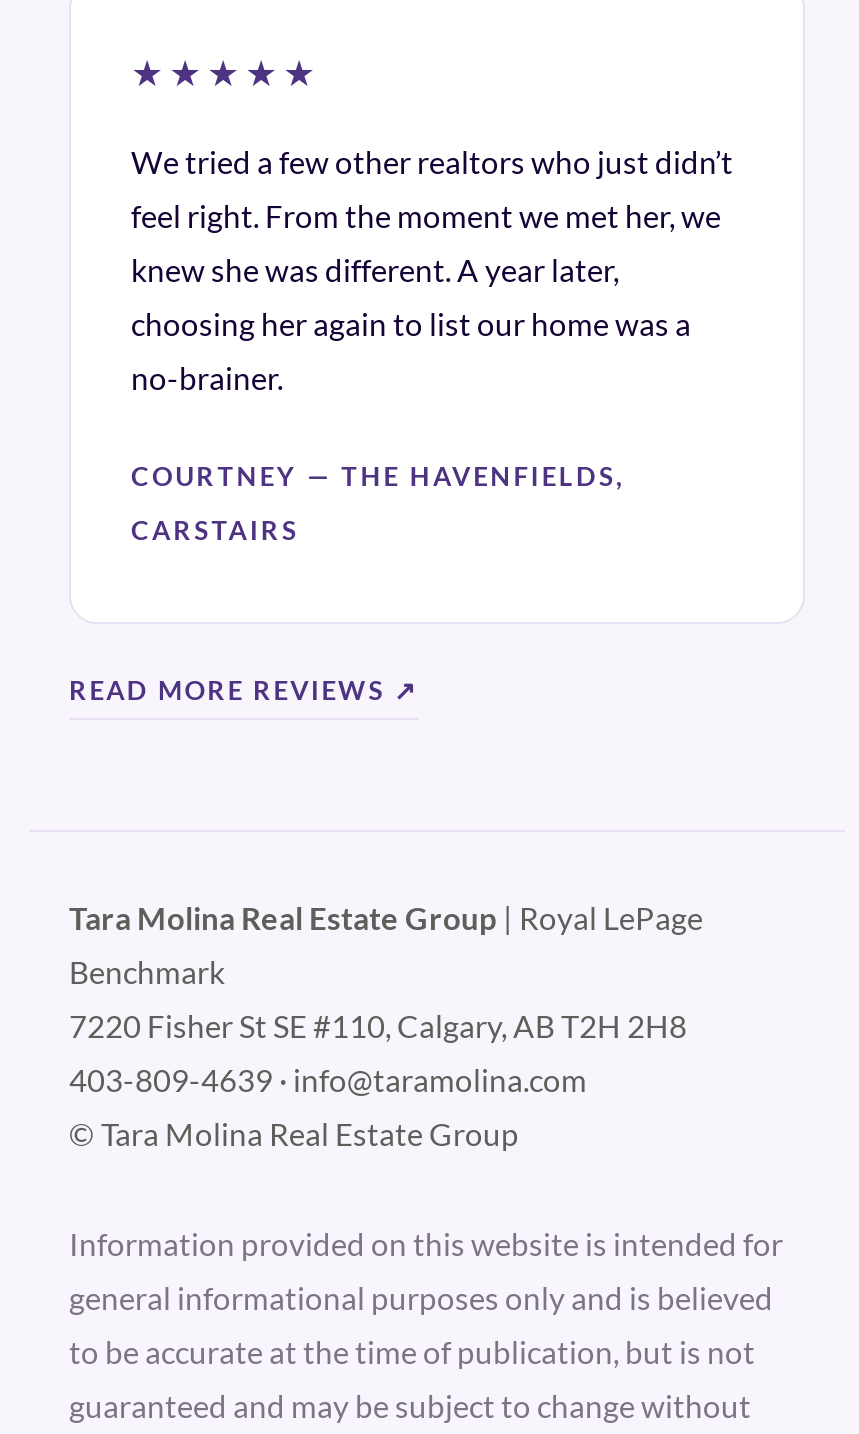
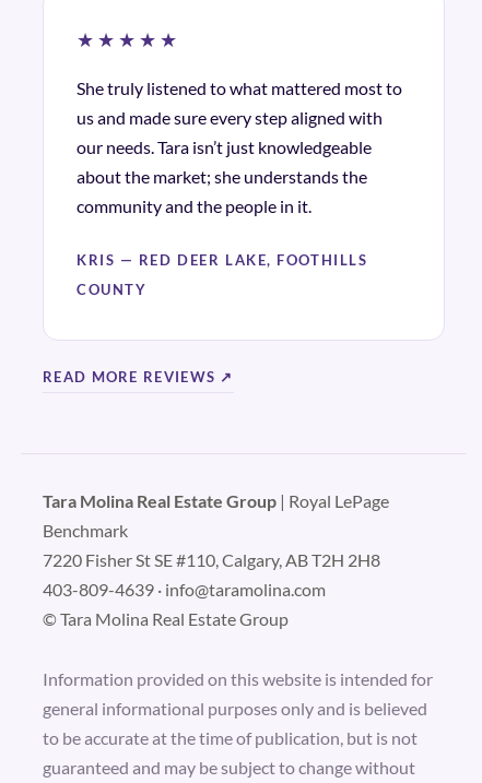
[131,144,733,180] We tried a few other realtors who just didn’t -> [77,79,402,98] She truly listened to what mattered most to
[131,198,721,234] feel right. From the moment we met her, we -> [77,108,383,128] us and made sure every step aligned with
[131,252,619,288] knew she was different. A year later, -> [77,138,372,157] our needs. Tara isn’t just knowledgeable
[131,306,691,342] choosing her again to list our home was a -> [77,167,367,187] about the market; she understands the
[131,360,283,396] no-brainer. -> [77,197,311,216] community and the people in it.
[131,460,625,492] COURTNEY — THE HAVENFIELDS, -> [77,251,368,269] KRIS — RED DEER LAKE, FOOTHILLS
[131,514,299,546] CARSTAIRS -> [77,281,147,298] COUNTY

